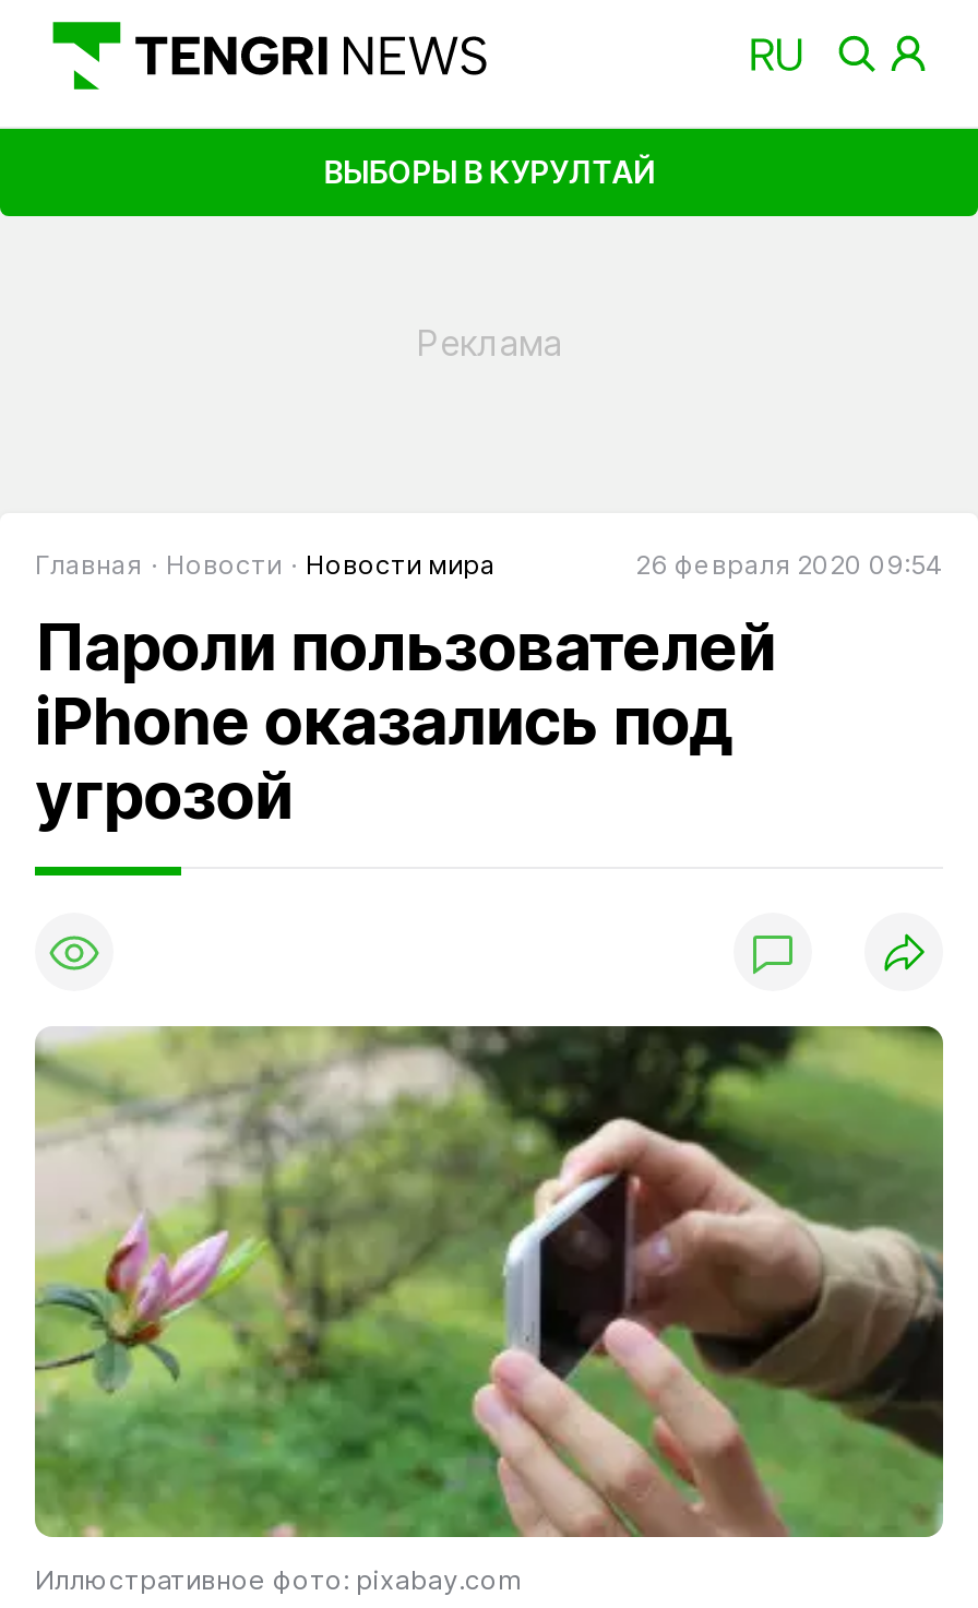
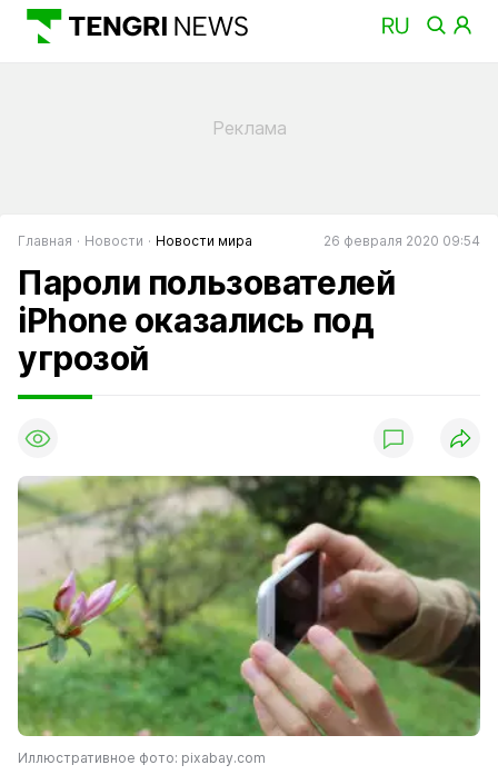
[324,152,654,189] ВЫБОРЫ В КУРУЛТАЙ -> none

